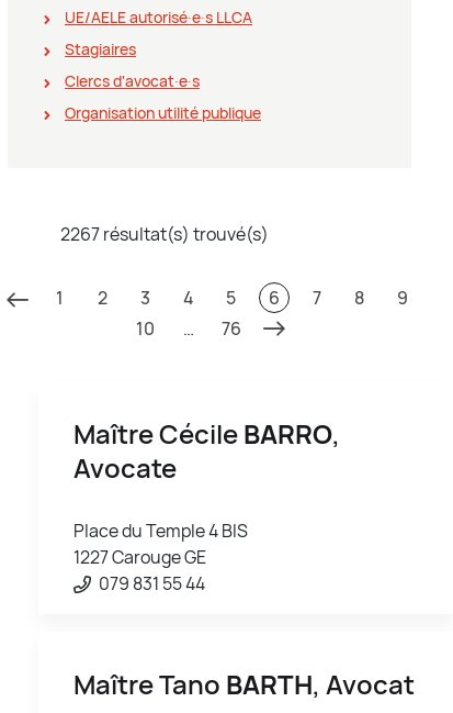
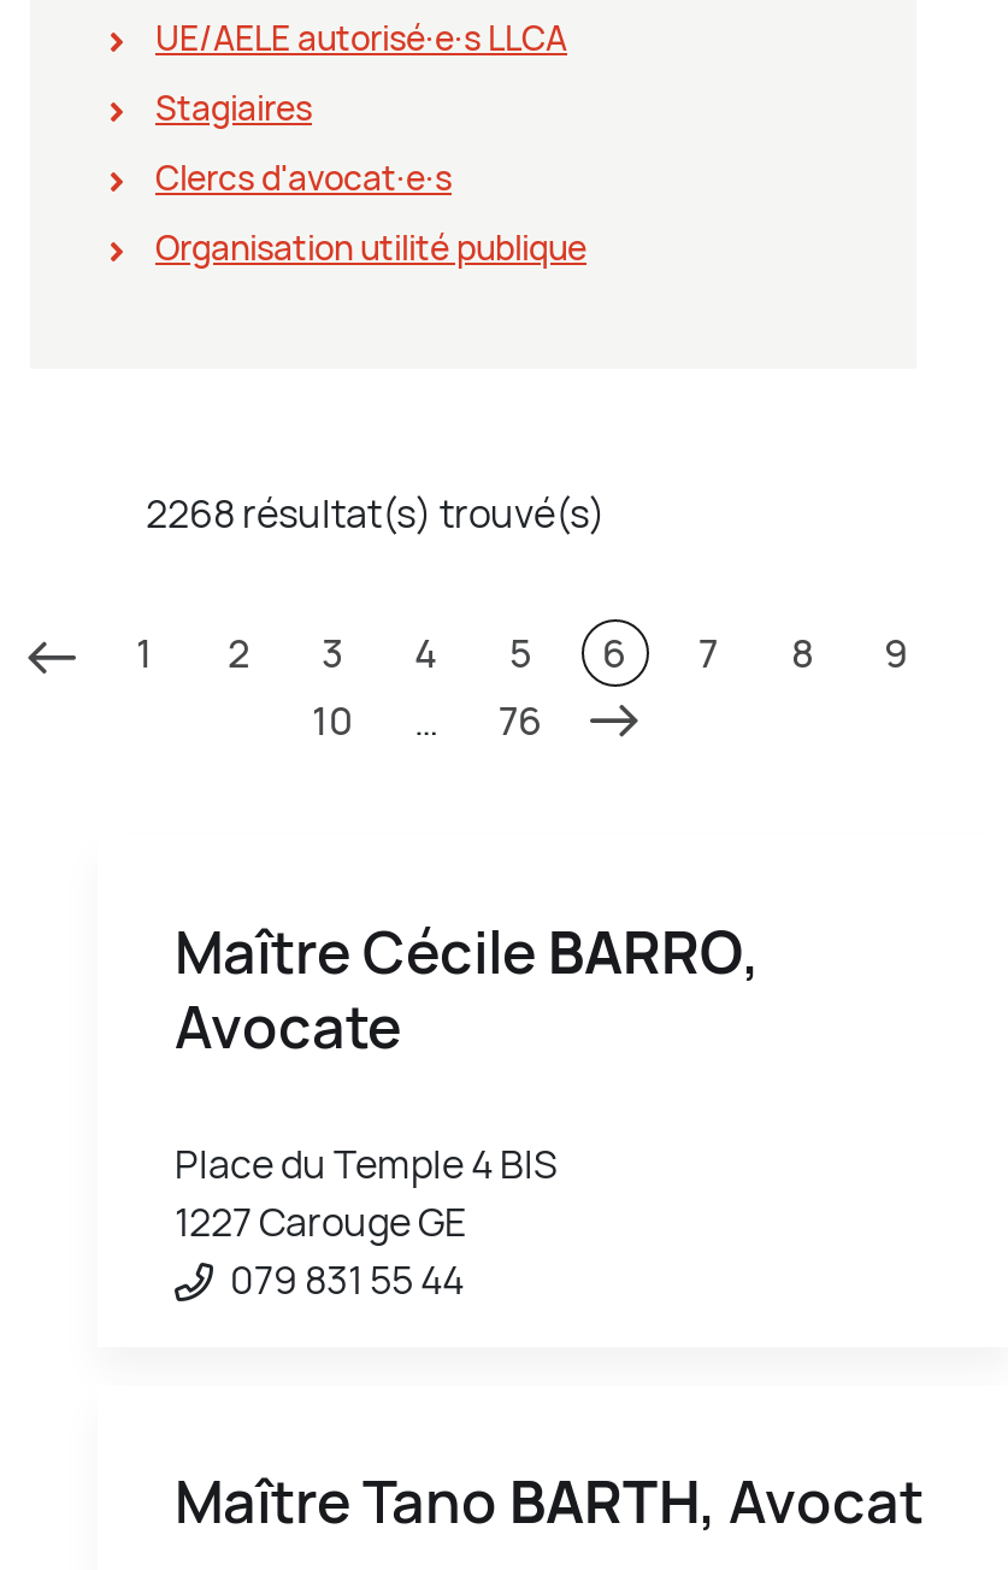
[60,222,269,246] 2267 résultat(s) trouvé(s) -> [146,486,606,539] 2268 résultat(s) trouvé(s)

